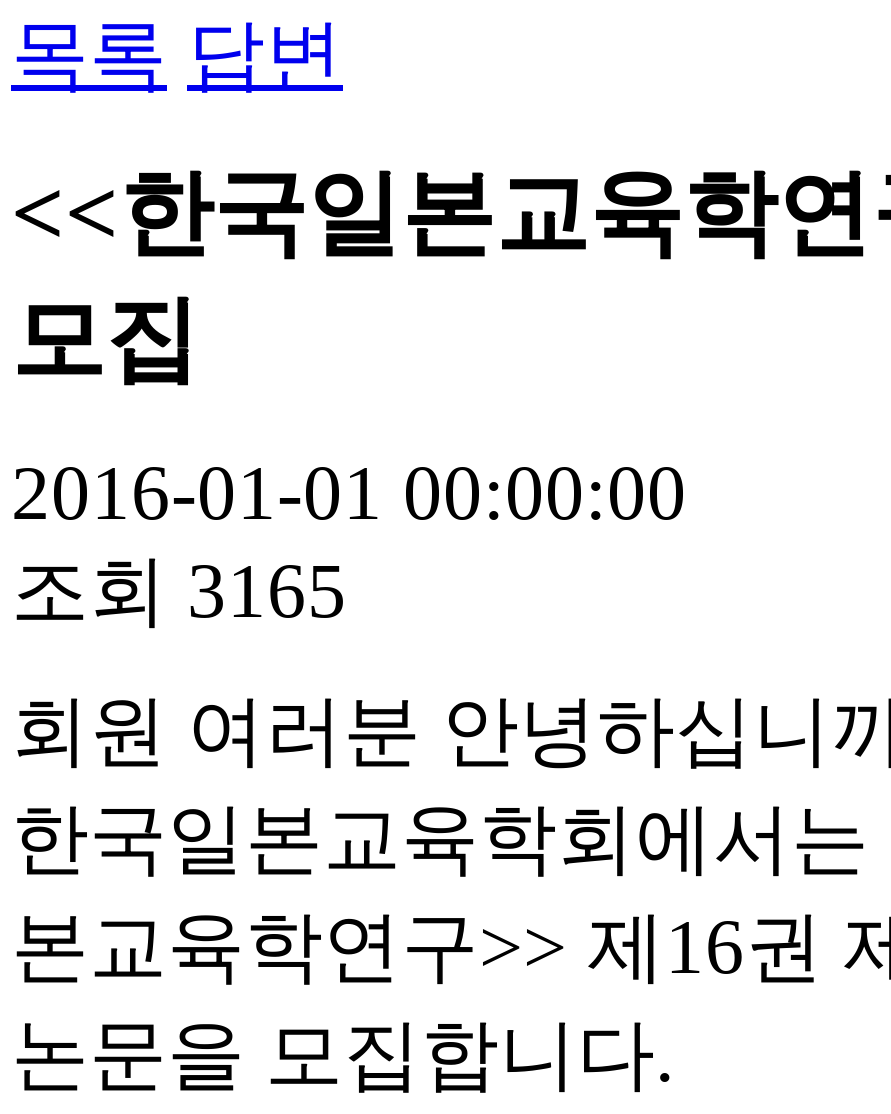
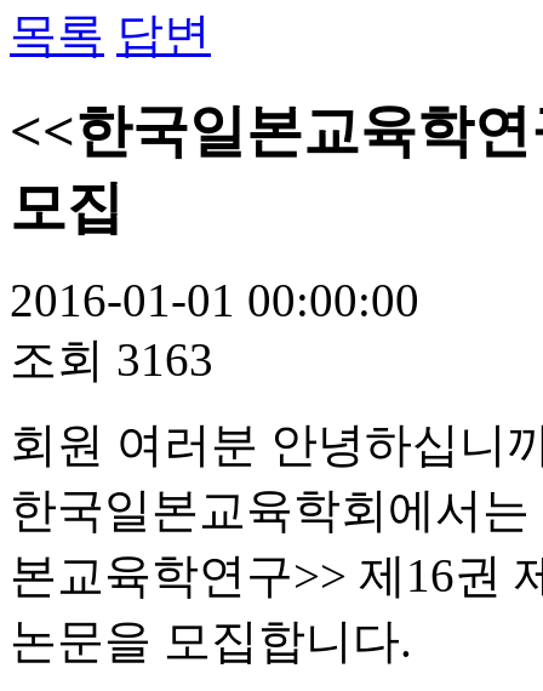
[11,546,347,632] 조회 3165 -> [10,333,213,385] 조회 3163

